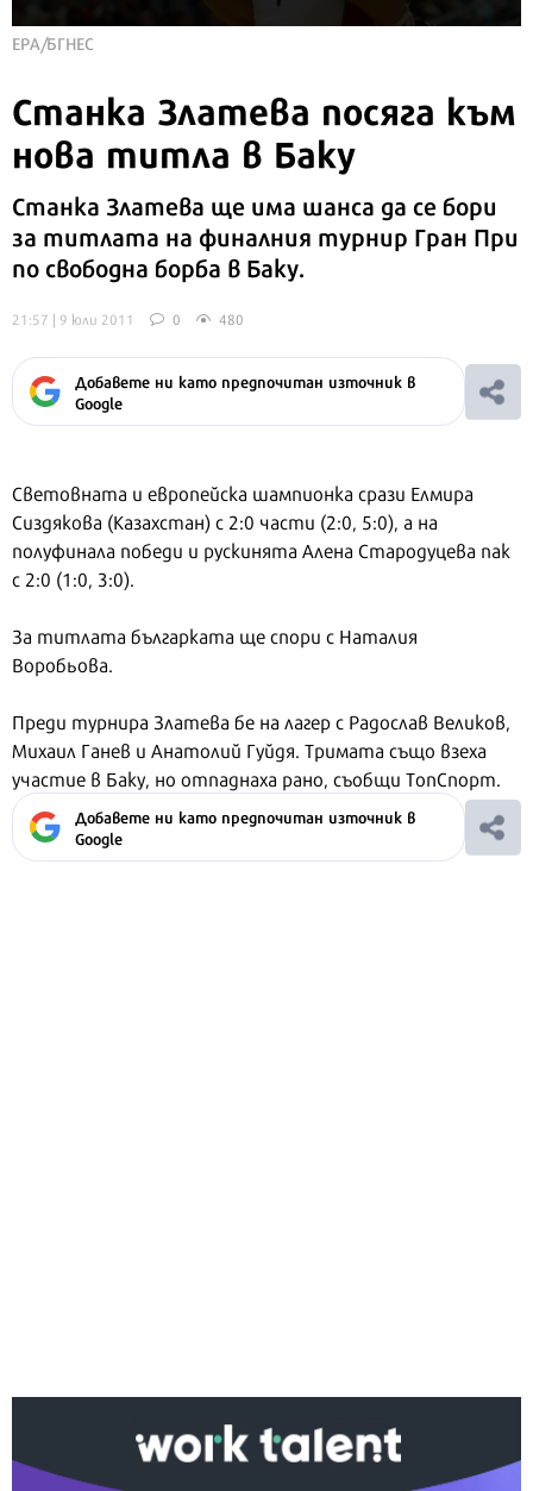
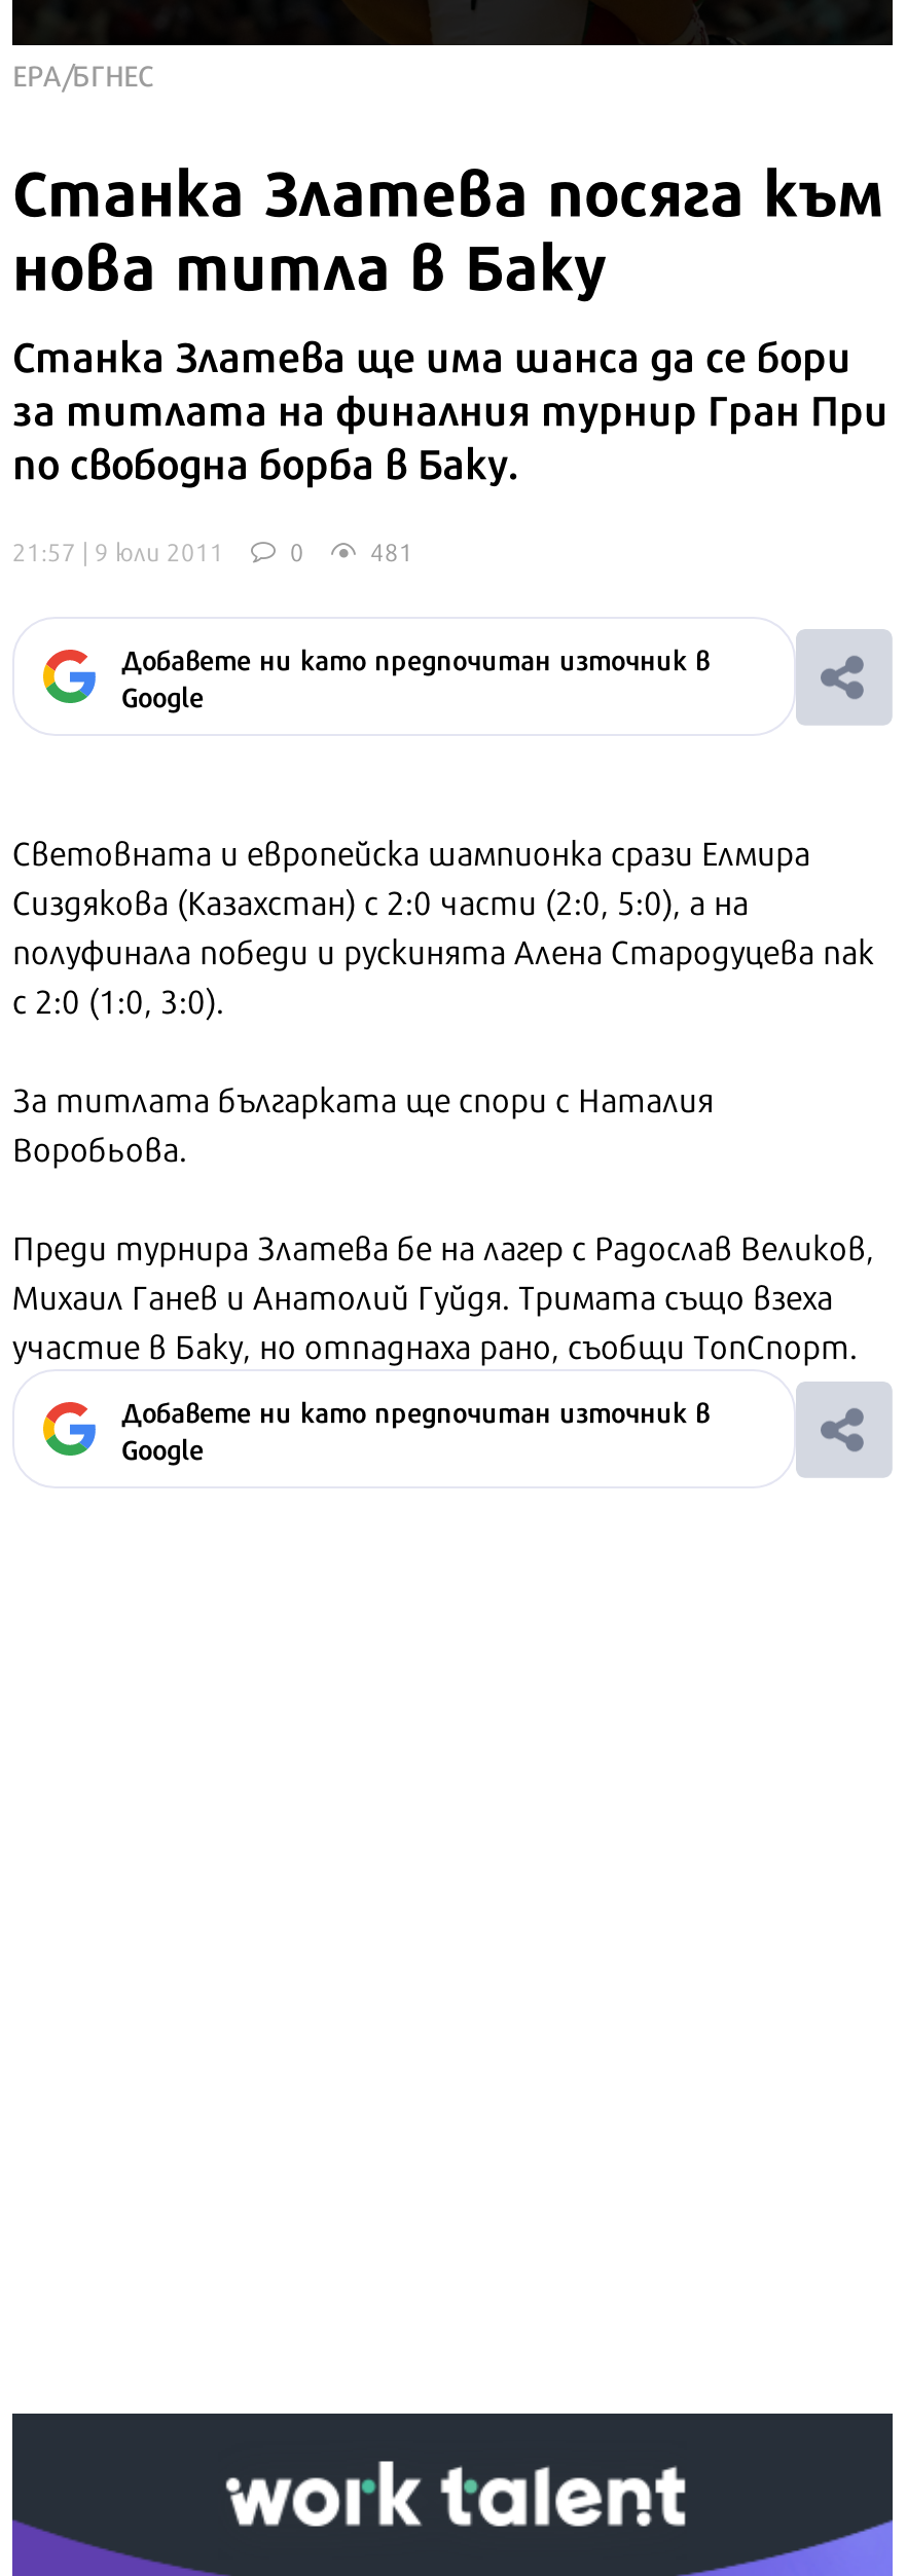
[219,308,244,330] 480 -> [370,533,413,570] 481

